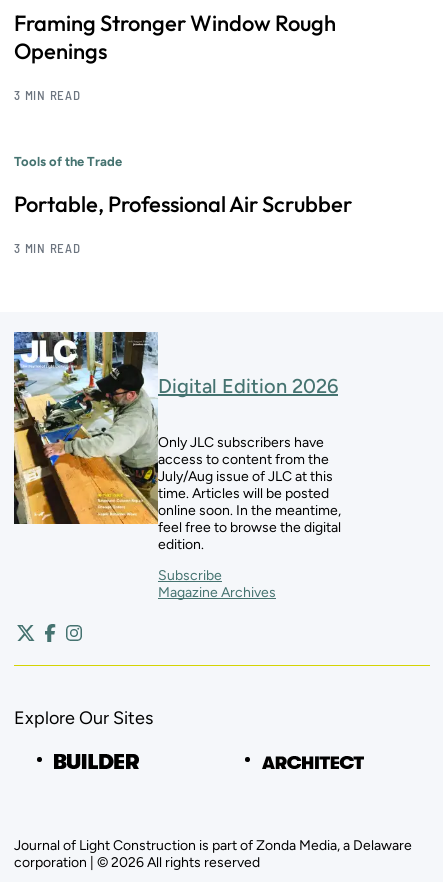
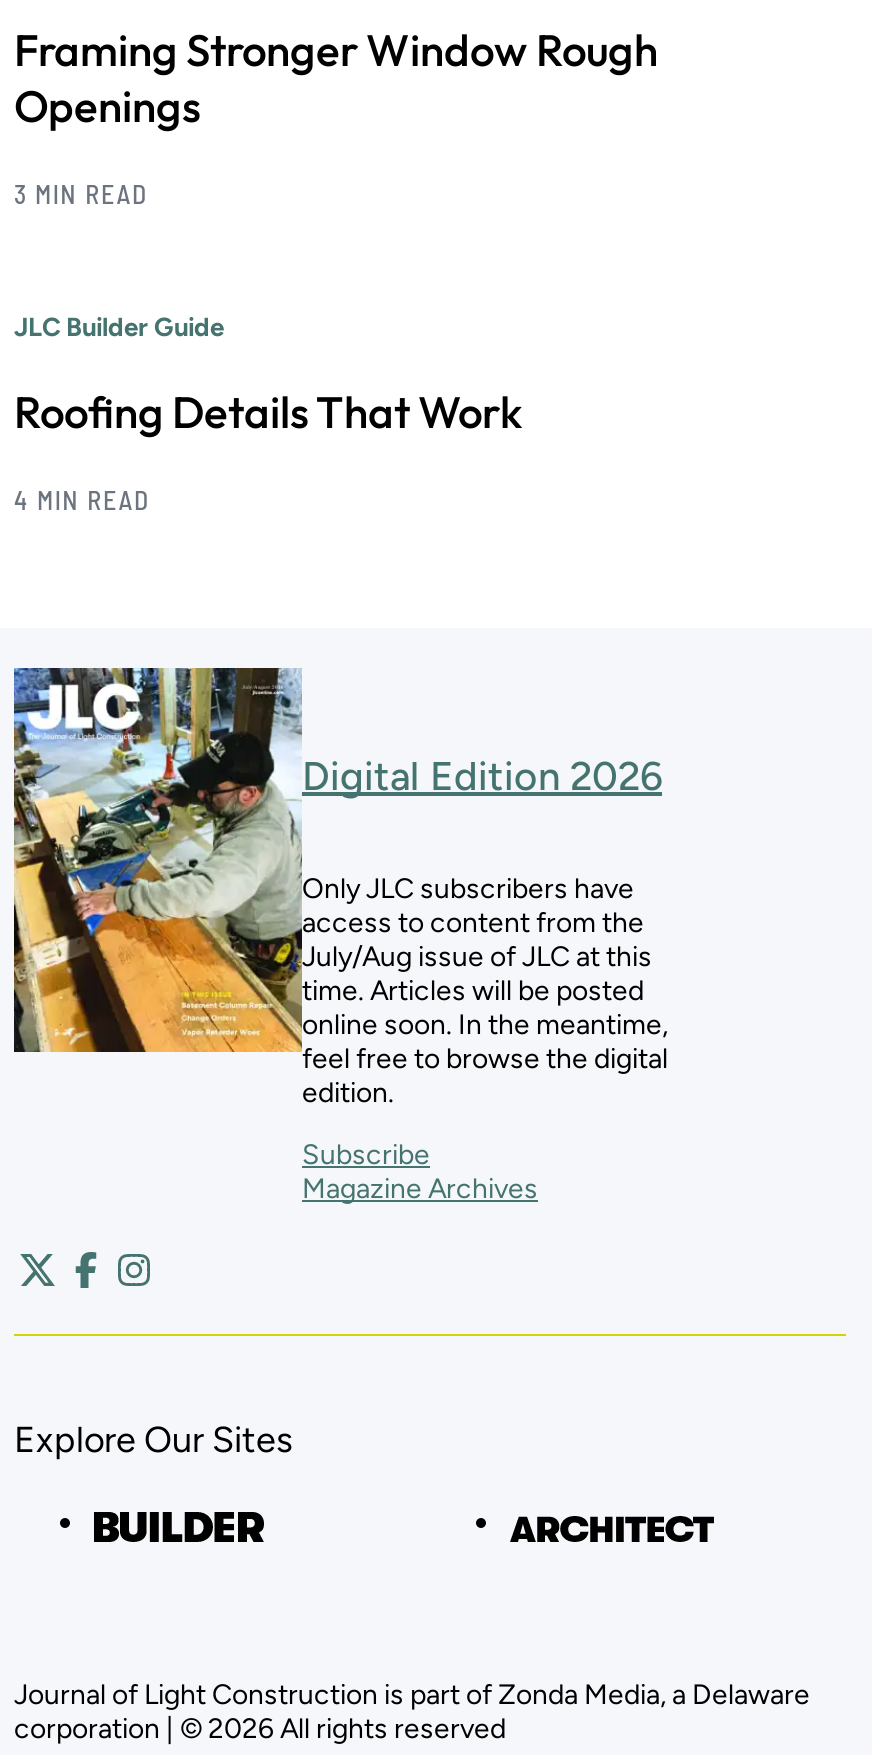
[14,154,122,169] Tools of the Trade -> [14,311,224,341] JLC Builder Guide
[14,190,352,218] Portable, Professional Air Scrubber -> [14,383,522,439] Roofing Details That Work
[14,240,81,256] 3 MIN READ -> [14,483,150,515] 4 MIN READ

